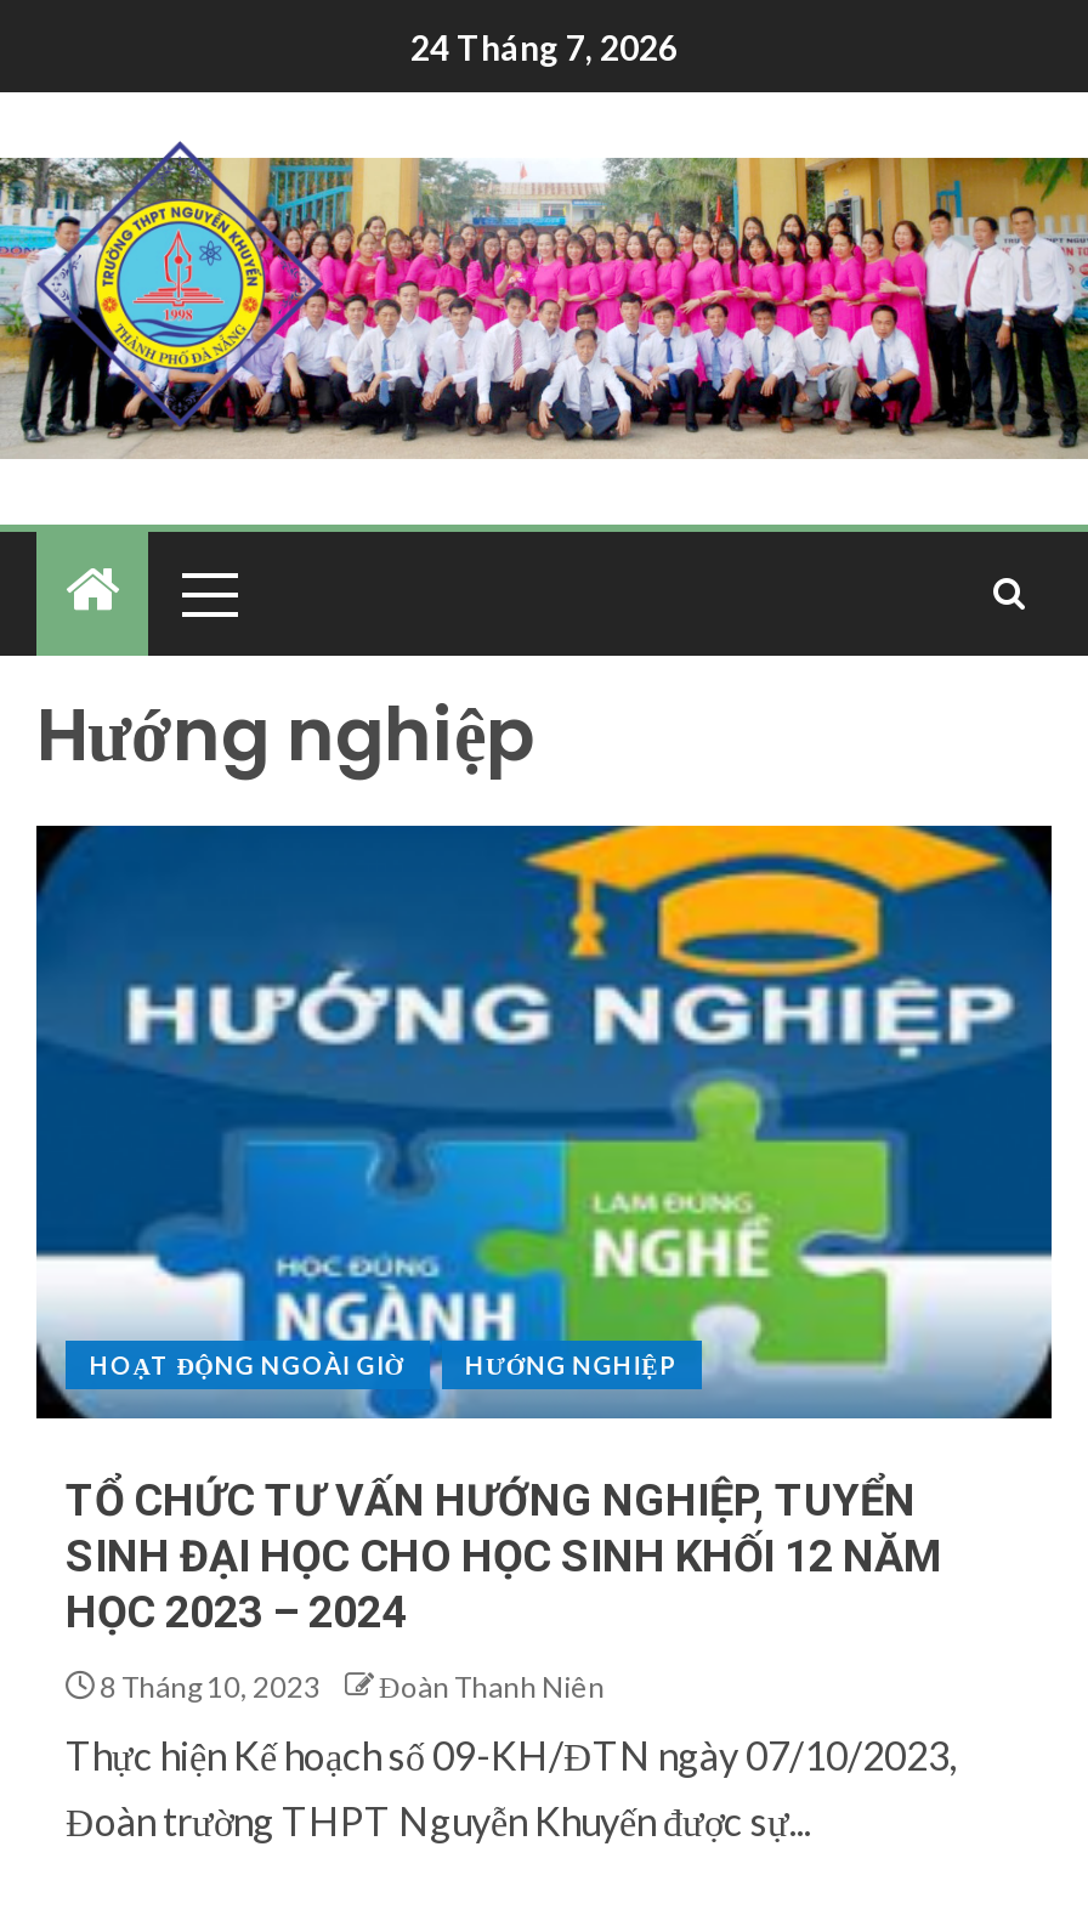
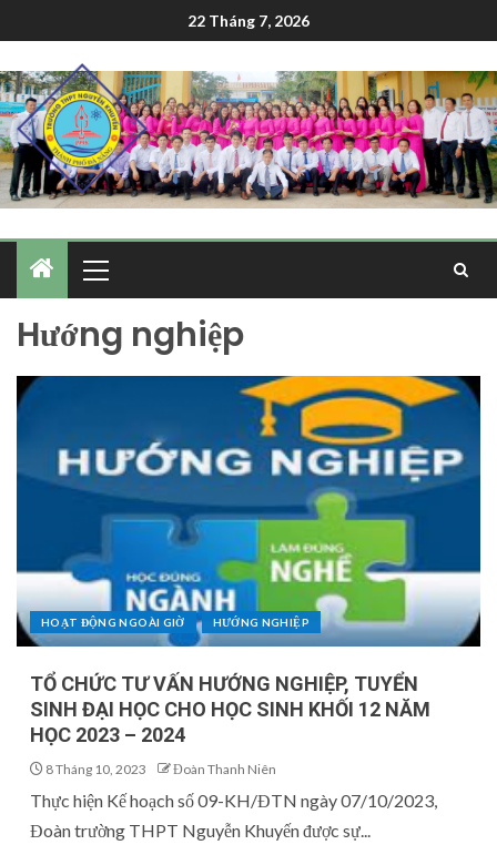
[410,27,678,68] 24 Tháng 7, 2026 -> [187,11,310,30] 22 Tháng 7, 2026

